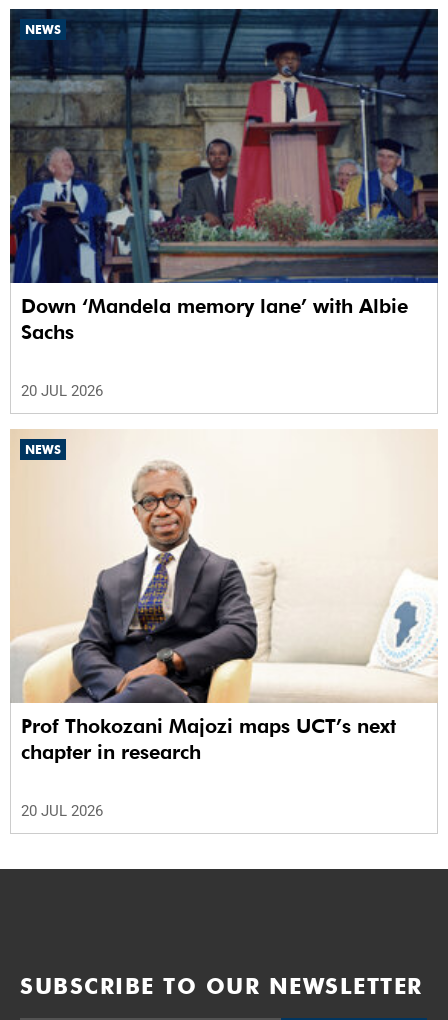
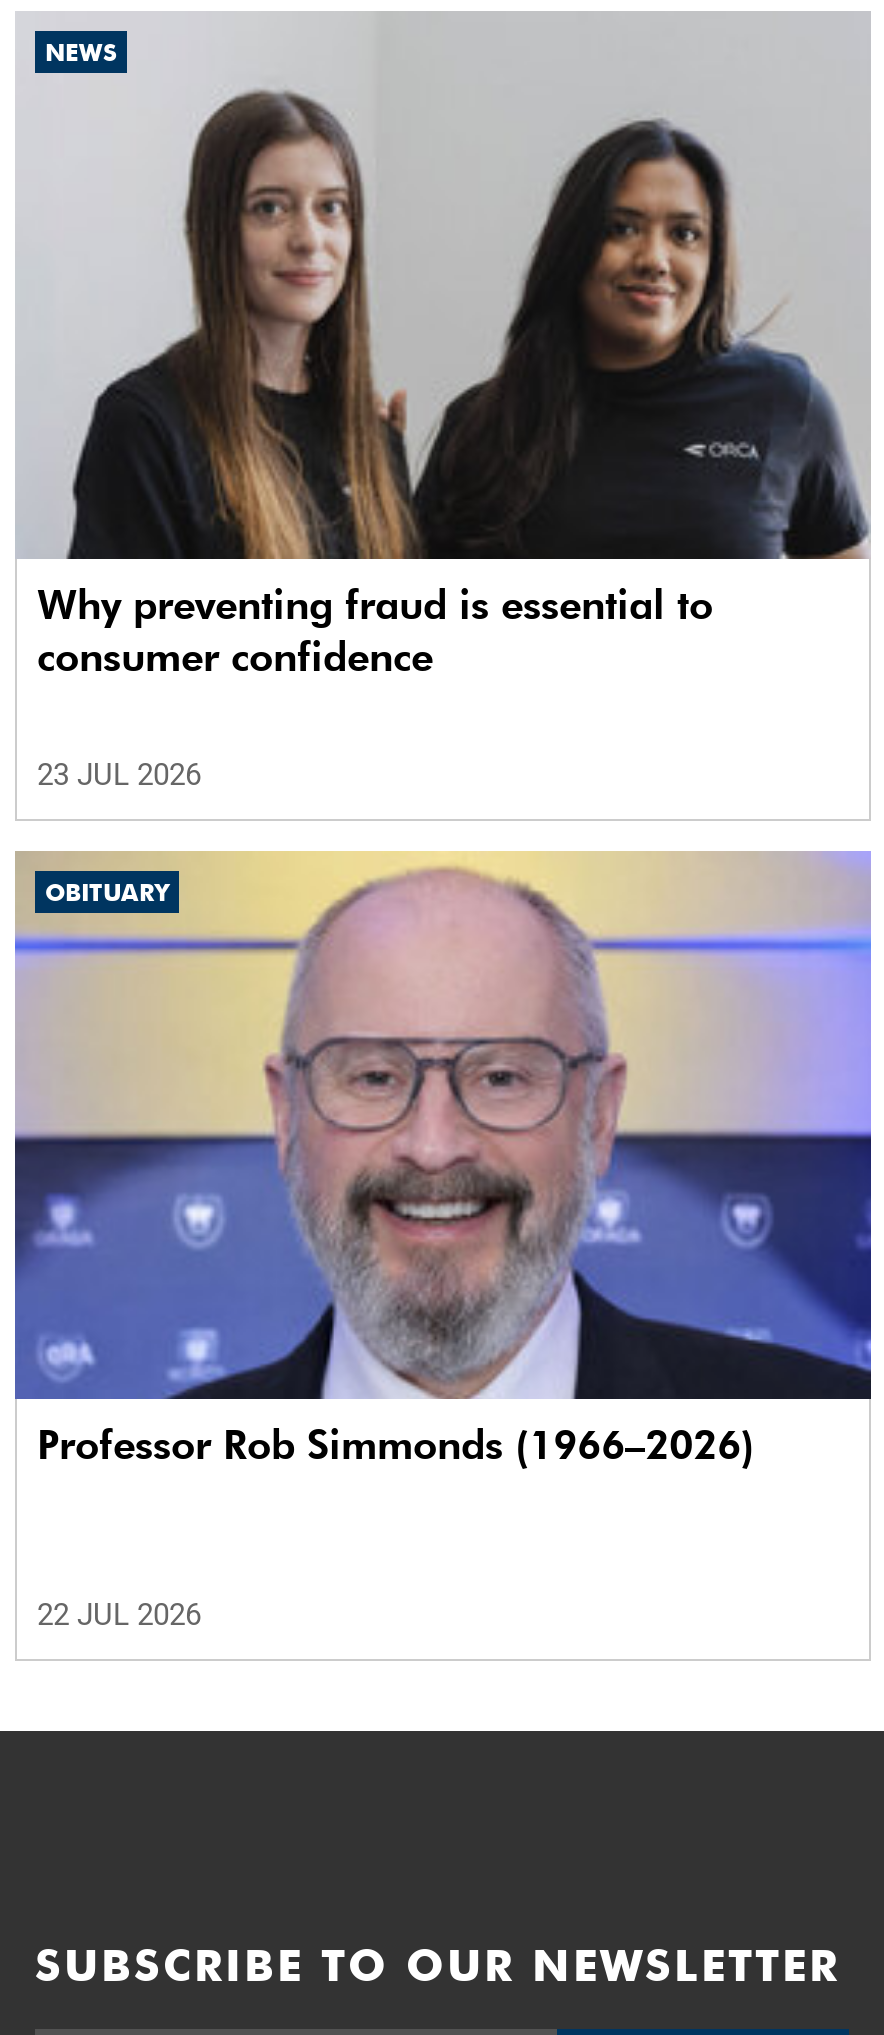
[9,8,439,344] [image] | Down ‘Mandela memory lane’ with Albie | Sachs -> [15,11,871,681] [image] | Why preventing fraud is essential to | consumer confidence
[21,382,103,400] 20 JUL 2026 -> [37,757,201,793] 23 JUL 2026
[10,430,438,704] [image] | NEWS -> [13,851,873,1401] [image] | OBITUARY
[21,714,396,764] Prof Thokozani Majozi maps UCT’s next | chapter in research -> [37,1421,755,1469] Professor Rob Simmonds (1966–2026)
[21,802,103,820] 20 JUL 2026 -> [37,1597,201,1633] 22 JUL 2026

